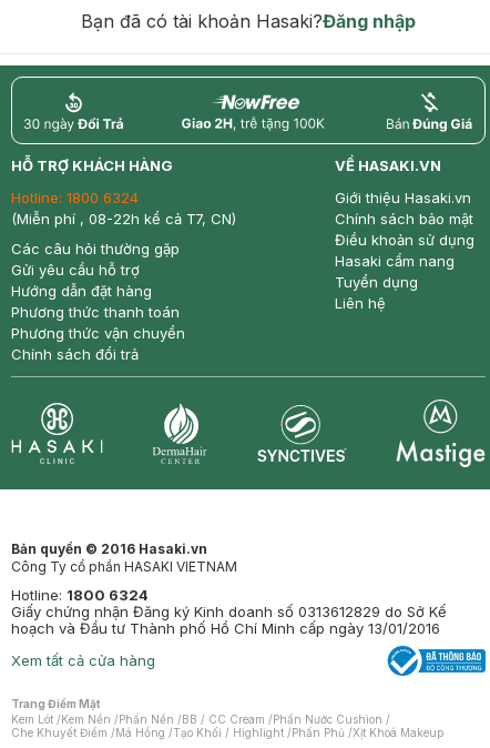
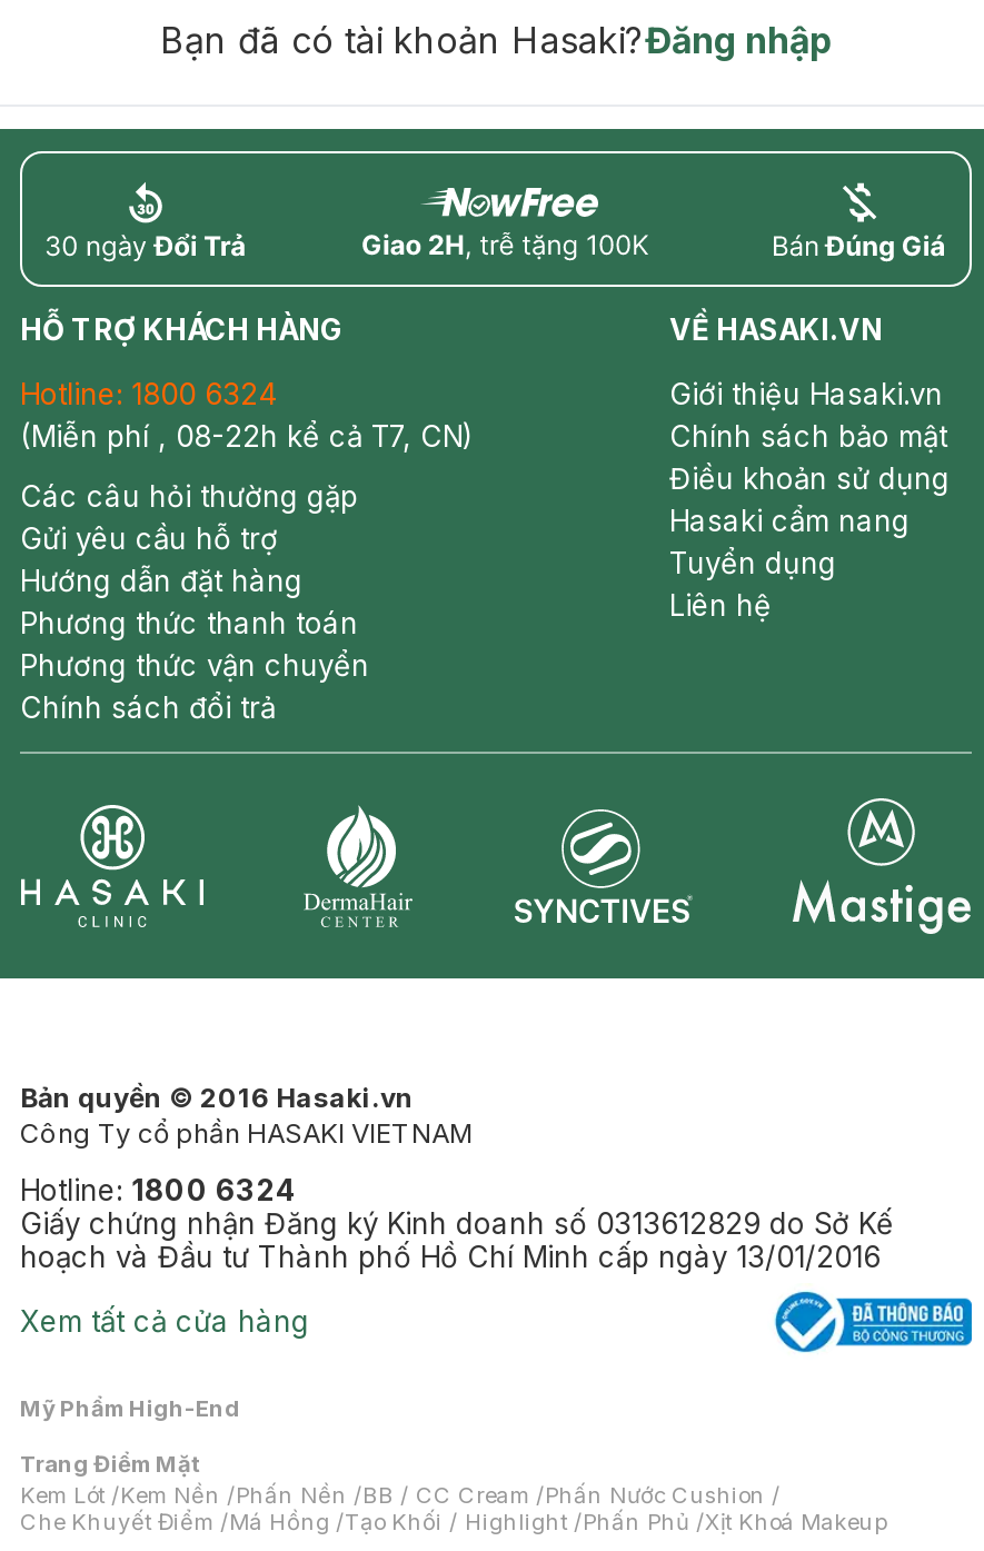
none -> [20,1394,240,1421] Mỹ Phẩm High-End

